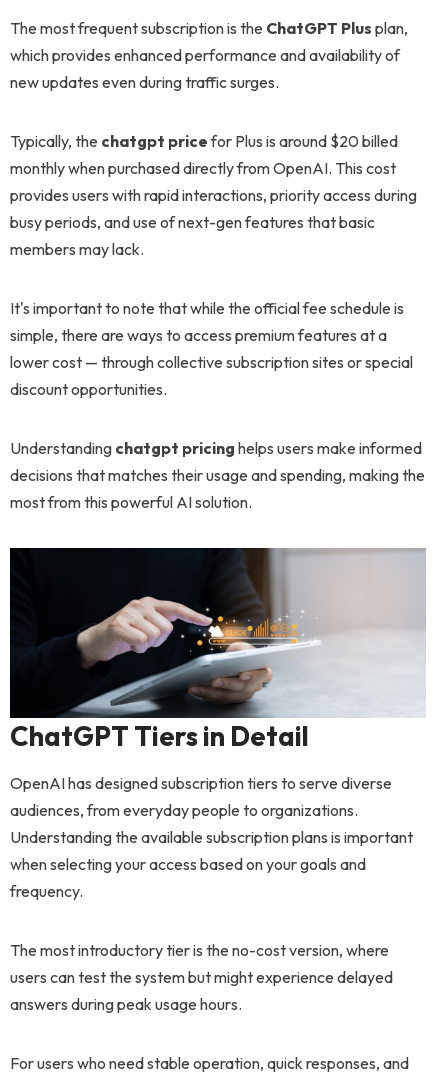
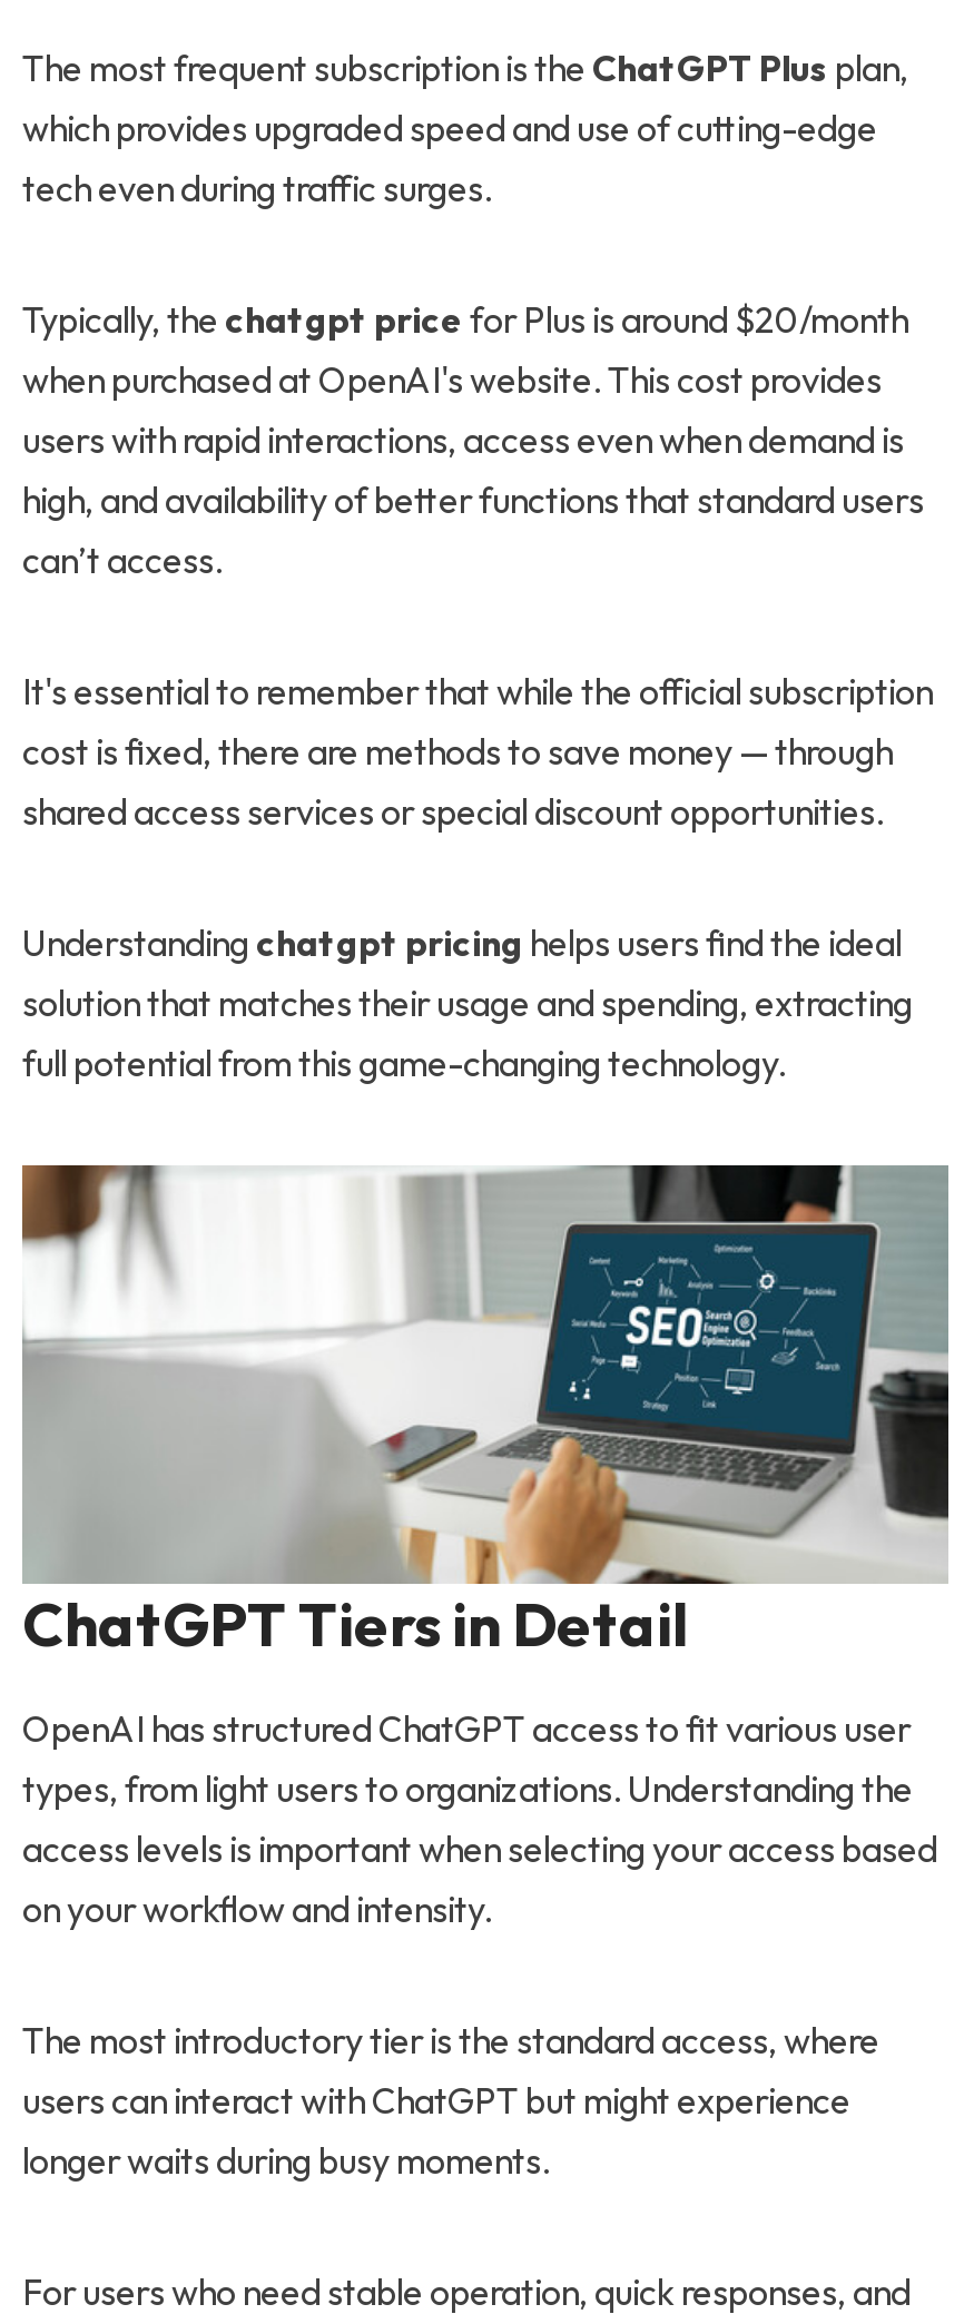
[10,45,400,92] which provides enhanced performance and availability of | new updates even during traffic surges. -> [22,105,877,209] which provides upgraded speed and use of cutting-edge | tech even during traffic surges.
[10,131,417,259] Typically, the chatgpt price for Plus is around $20 billed | monthly when purchased directly from OpenAI. This cost | provides users with rapid interactions, priority access during | busy periods, and use of next-gen features that basic | members may lack. -> [22,296,924,581] Typically, the chatgpt price for Plus is around $20/month | when purchased at OpenAI's website. This cost provides | users with rapid interactions, access even when demand is | high, and availability of better functions that standard users | can’t access.
[10,298,413,399] It's important to note that while the official fee schedule is | simple, there are ways to access premium features at a | lower cost — through collective subscription sites or special | discount opportunities. -> [22,668,933,833] It's essential to remember that while the official subscription | cost is fixed, there are methods to save money — through | shared access services or special discount opportunities.
[10,438,425,512] Understanding chatgpt pricing helps users make informed | decisions that matches their usage and spending, making the | most from this powerful AI solution. -> [22,920,913,1084] Understanding chatgpt pricing helps users find the ideal | solution that matches their usage and spending, extracting | full potential from this game-changing technology.
[9,531,426,718] [image] -> [20,1163,951,1586] [image]
[10,773,413,901] OpenAI has designed subscription tiers to serve diverse | audiences, from everyday people to organizations. | Understanding the available subscription plans is important | when selecting your access based on your goals and | frequency. -> [22,1706,937,1931] OpenAI has structured ChatGPT access to fit various user | types, from light users to organizations. Understanding the | access levels is important when selecting your access based | on your workflow and intensity.
[10,940,393,1014] The most introductory tier is the no-cost version, where | users can test the system but might experience delayed | answers during peak usage hours. -> [22,2017,879,2182] The most introductory tier is the standard access, where | users can interact with ChatGPT but might experience | longer waits during busy moments.

